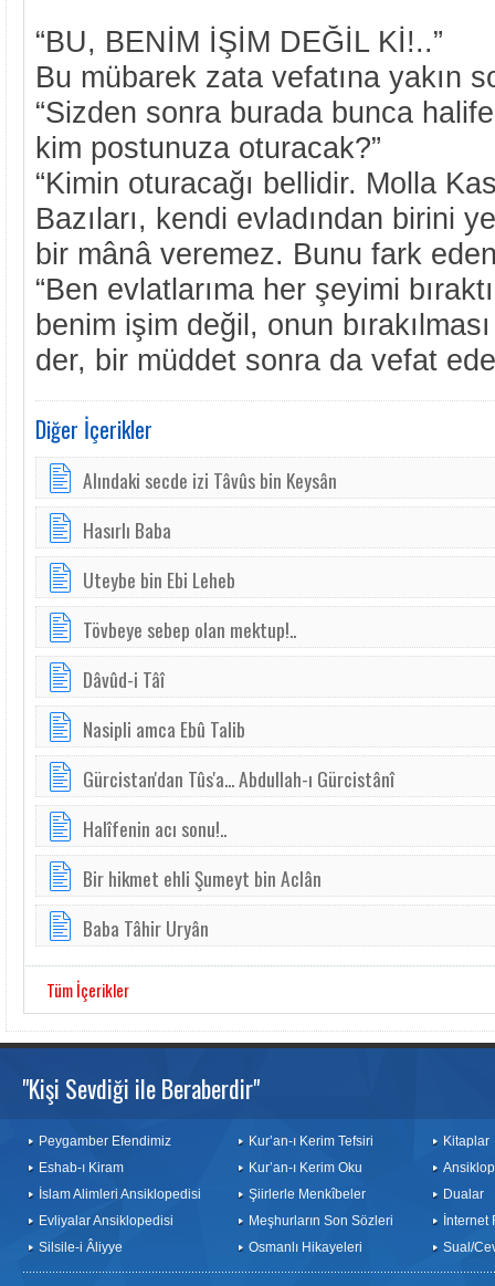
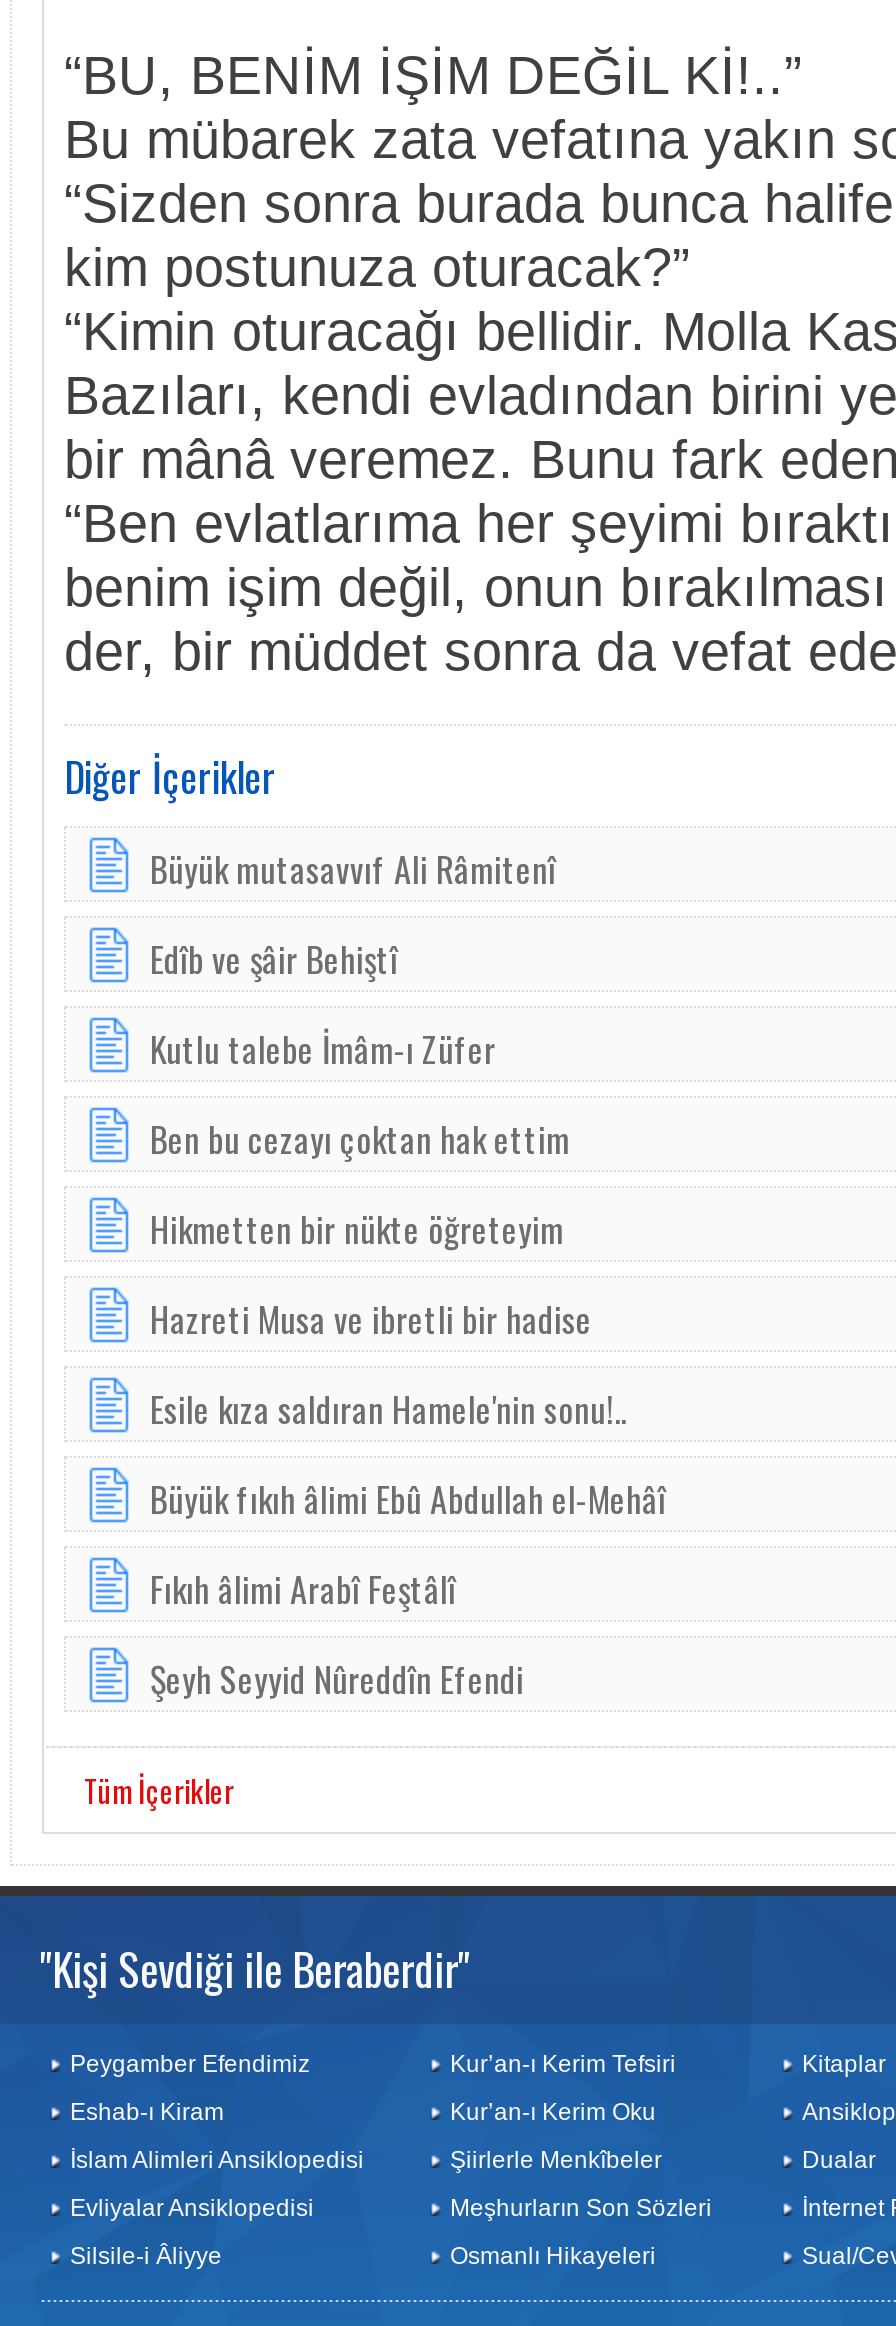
[83,466,337,494] Alındaki secde izi Tâvûs bin Keysân -> [150,842,556,894] Büyük mutasavvıf Ali Râmitenî
[83,515,171,544] Hasırlı Baba -> [150,932,398,984] Edîb ve şâir Behiştî
[83,565,235,594] Uteybe bin Ebi Leheb -> [150,1022,496,1074] Kutlu talebe İmâm-ı Züfer
[83,615,296,644] Tövbeye sebep olan mektup!.. -> [150,1112,570,1164] Ben bu cezayı çoktan hak ettim
[83,665,165,693] Dâvûd-i Tâî -> [150,1202,564,1254] Hikmetten bir nükte öğreteyim
[83,714,245,743] Nasipli amca Ebû Talib -> [150,1292,592,1344] Hazreti Musa ve ibretli bir hadise
[83,764,394,793] Gürcistan'dan Tûs'a... Abdullah-ı Gürcistânî -> [150,1382,626,1434] Esile kıza saldıran Hamele'nin sonu!..
[83,814,227,843] Halîfenin acı sonu!.. -> [150,1472,666,1524] Büyük fıkıh âlimi Ebû Abdullah el-Mehâî
[83,864,322,892] Bir hikmet ehli Şumeyt bin Aclân -> [150,1562,456,1614] Fıkıh âlimi Arabî Feştâlî
[83,913,209,942] Baba Tâhir Uryân -> [150,1652,524,1704] Şeyh Seyyid Nûreddîn Efendi

